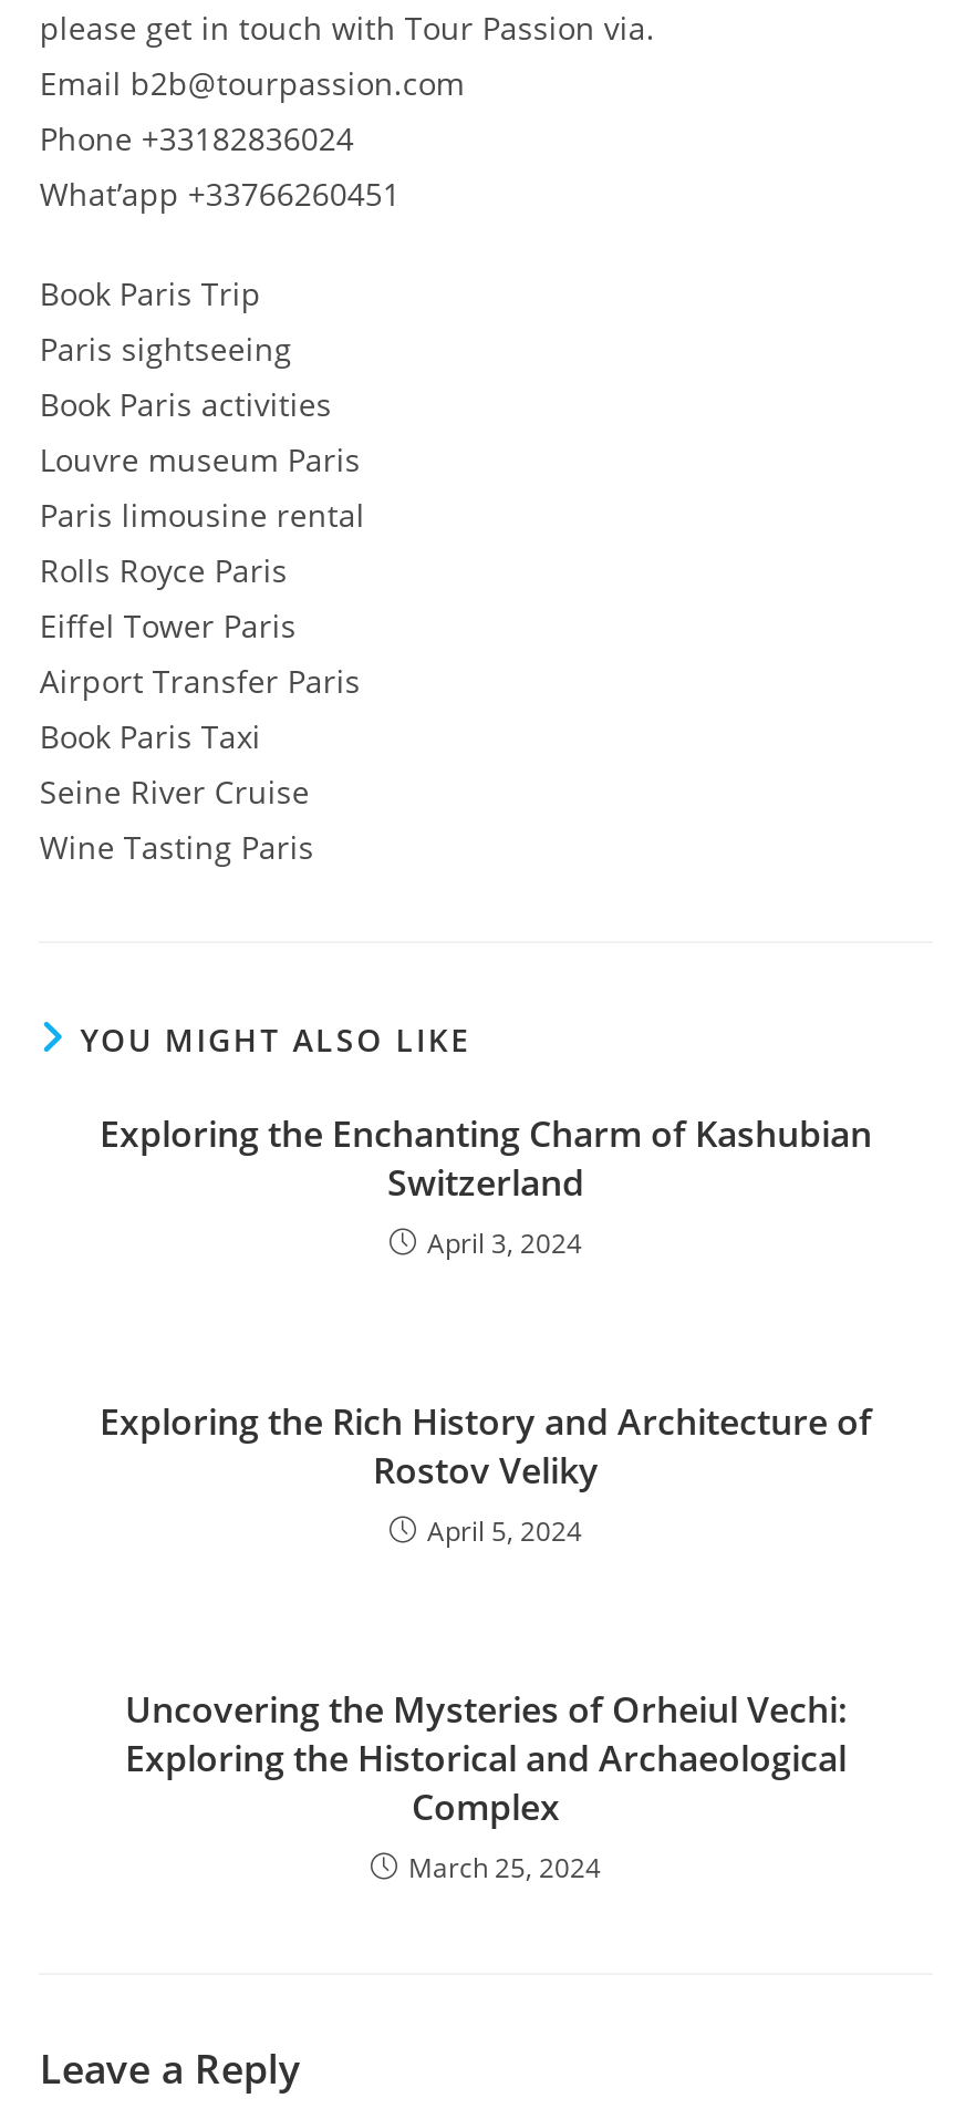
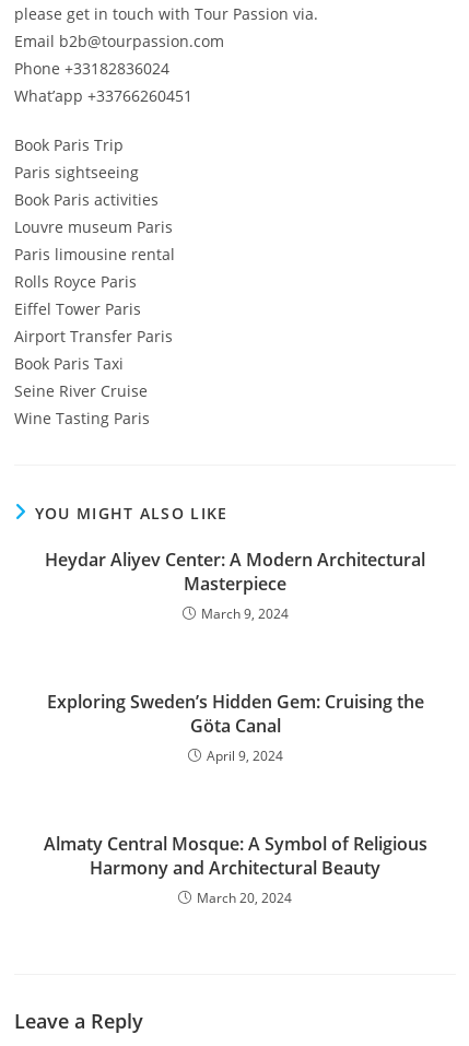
[100,1109,872,1262] Exploring the Enchanting Charm of Kashubian | Switzerland | April 3, 2024 -> [45,548,425,623] Heydar Aliyev Center: A Modern Architectural | Masterpiece | March 9, 2024
[100,1397,872,1550] Exploring the Rich History and Architecture of | Rostov Veliky | April 5, 2024 -> [46,690,424,765] Exploring Sweden’s Hidden Gem: Cruising the | Göta Canal | April 9, 2024
[125,1685,847,1887] Uncovering the Mysteries of Orheiul Vechi: | Exploring the Historical and Archaeological | Complex | March 25, 2024 -> [43,832,427,907] Almaty Central Mosque: A Symbol of Religious | Harmony and Architectural Beauty | March 20, 2024

